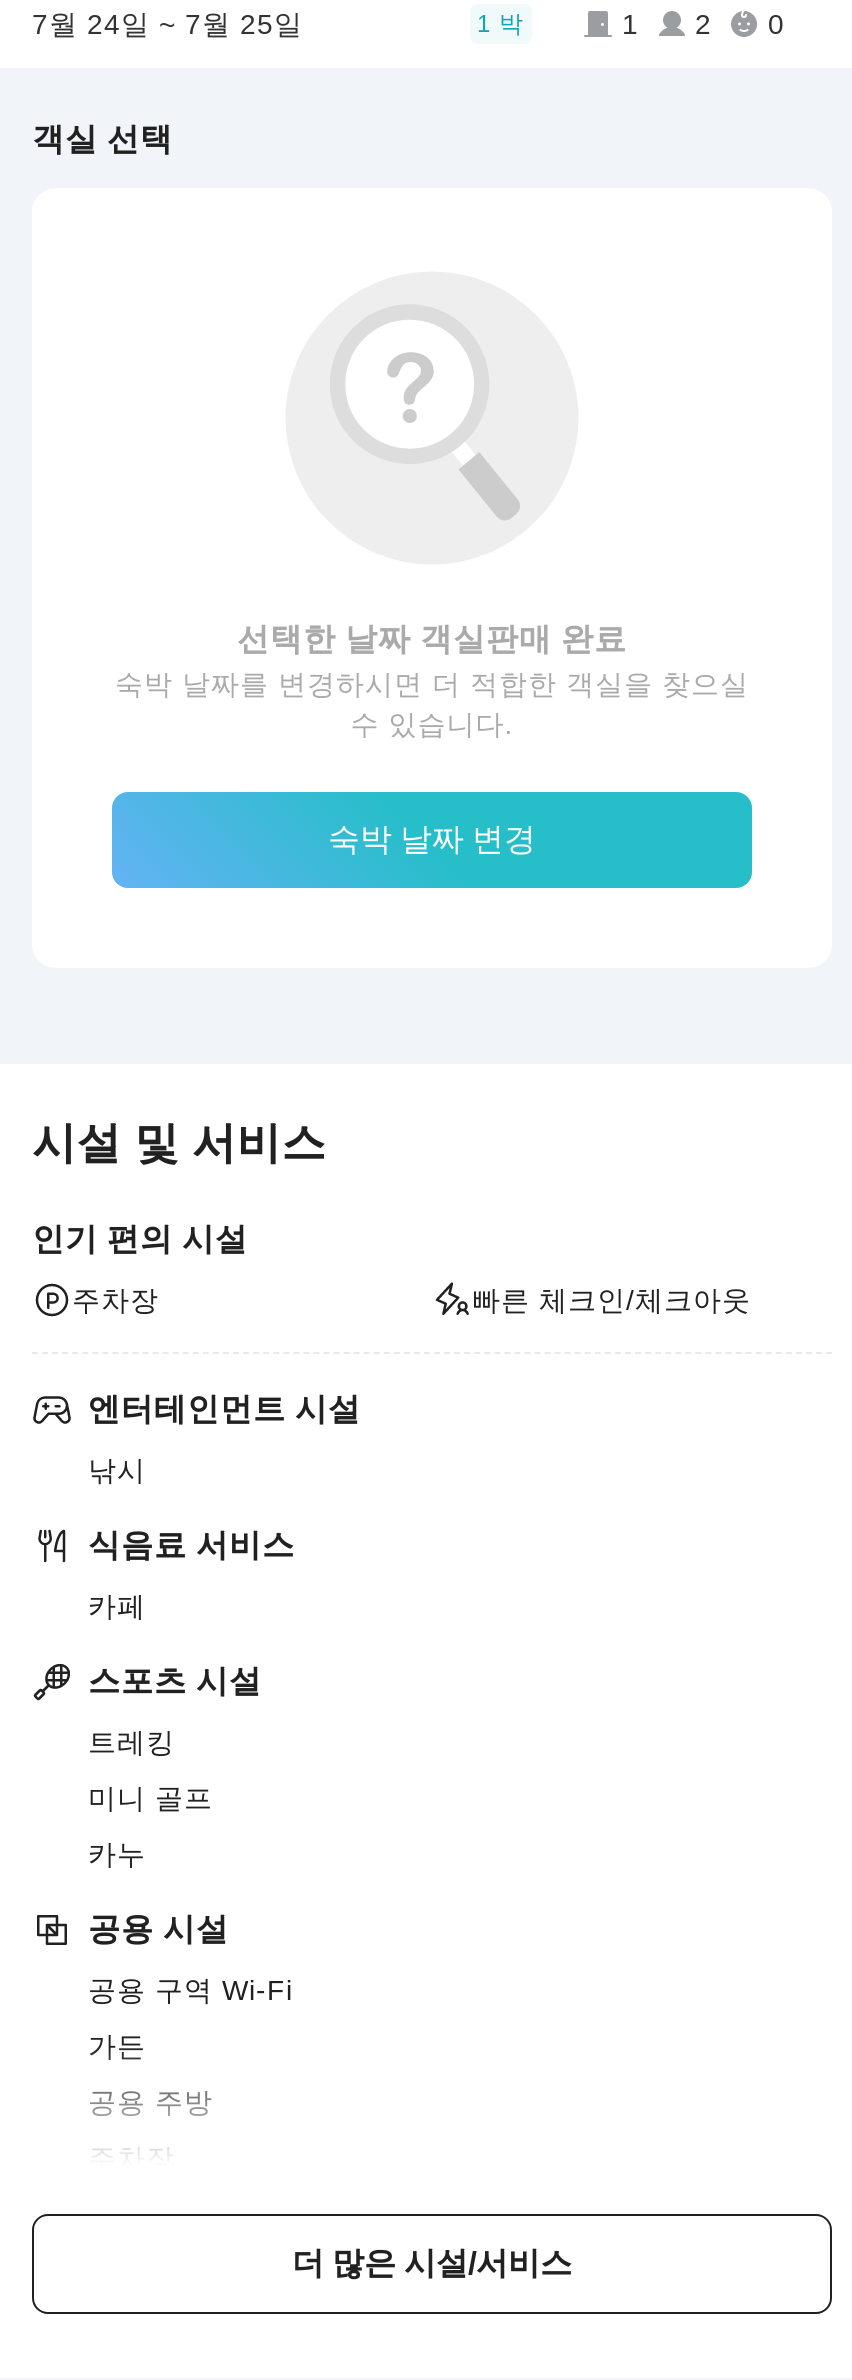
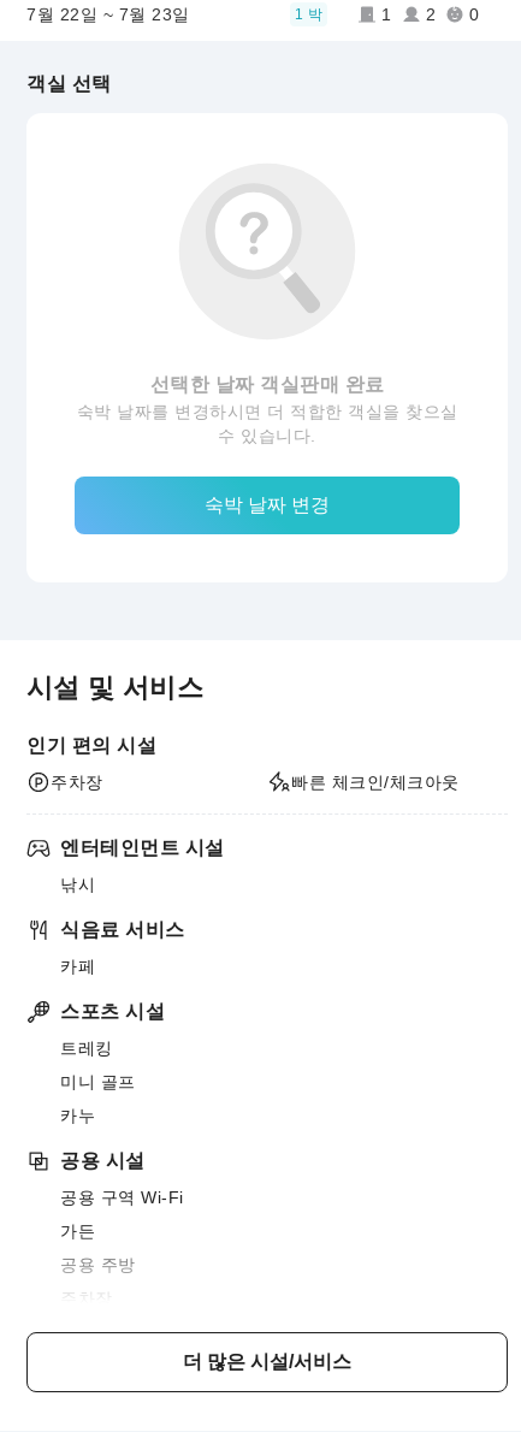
[32,8,303,40] 7월 24일 ~ 7월 25일 -> [26,5,190,24] 7월 22일 ~ 7월 23일

